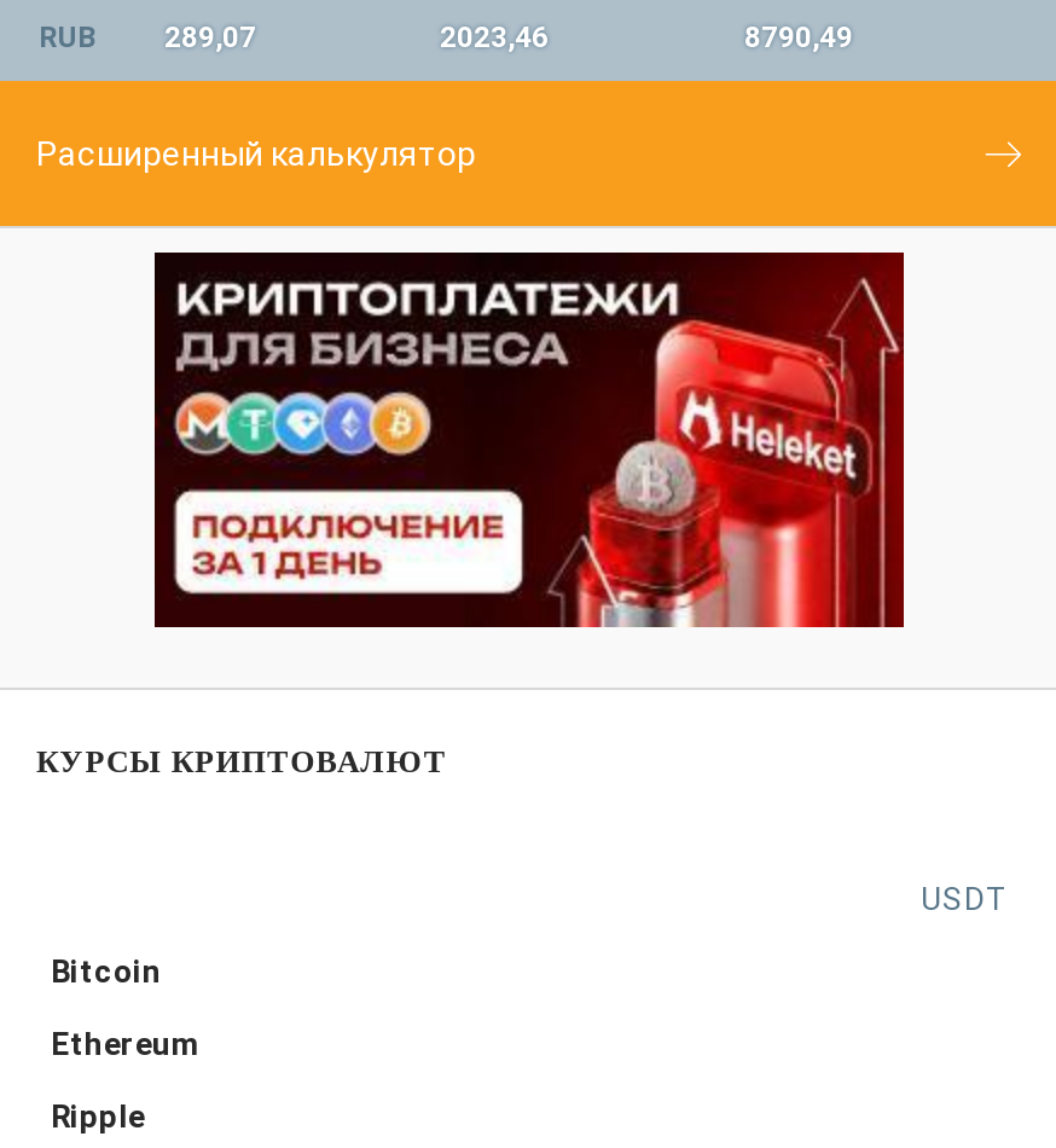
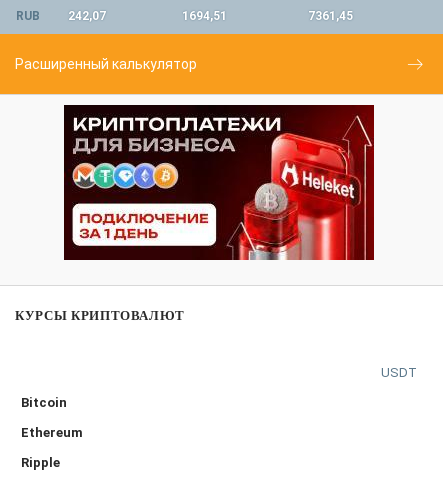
[39,21,256,54] RUB 289,07 -> [16,9,106,23] RUB 242,07
[440,21,549,54] 2023,46 -> [182,9,227,23] 1694,51
[744,21,853,54] 8790,49 -> [308,9,353,23] 7361,45

